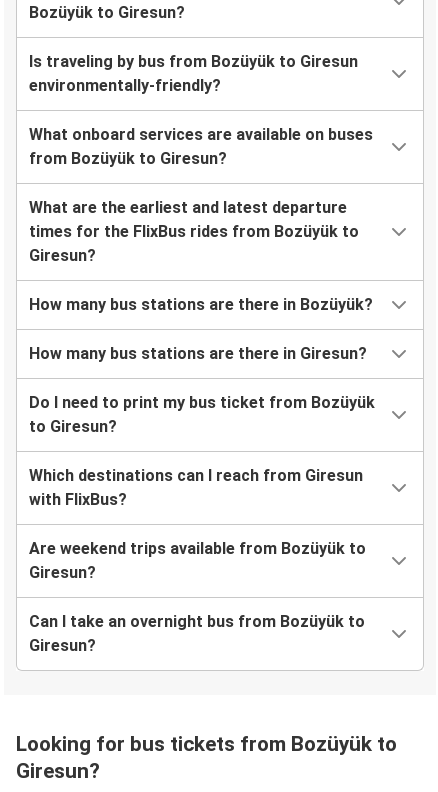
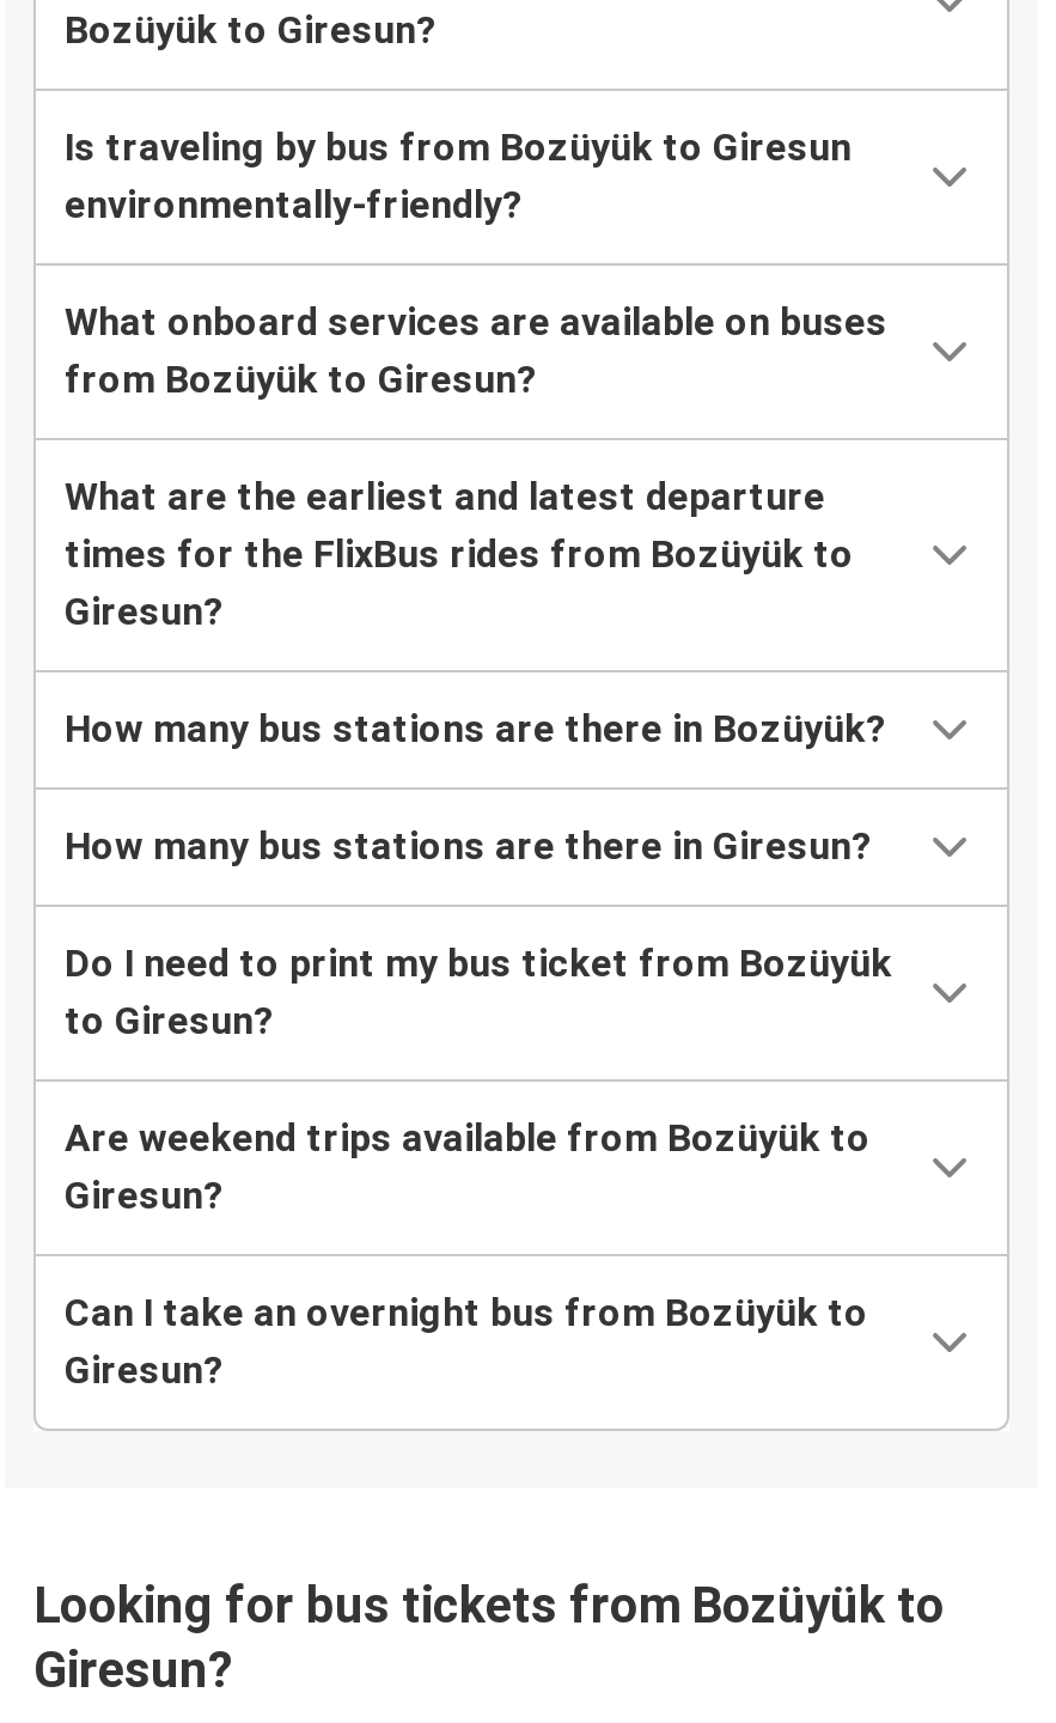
[29,466,363,509] Which destinations can I reach from Giresun | with FlixBus? -> none

